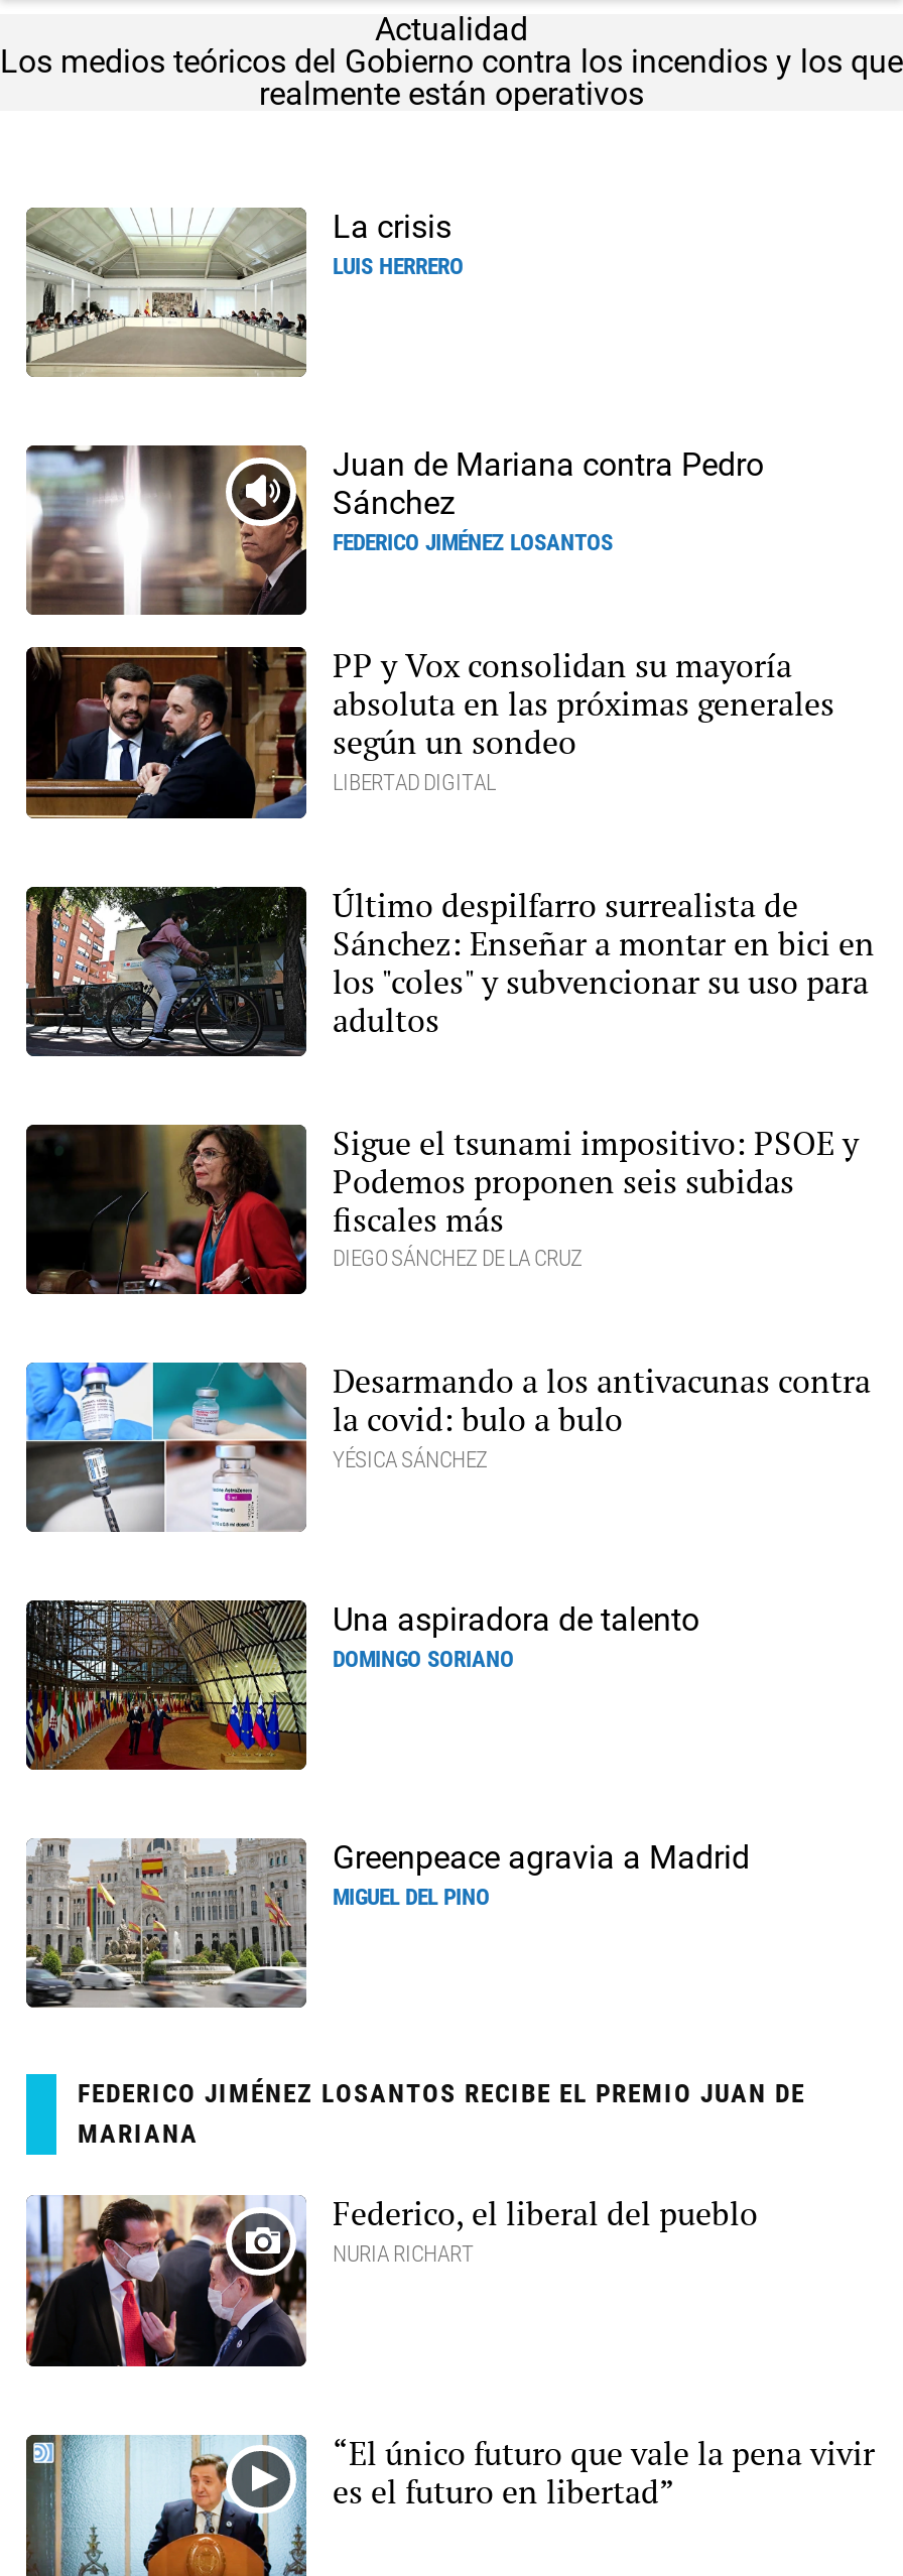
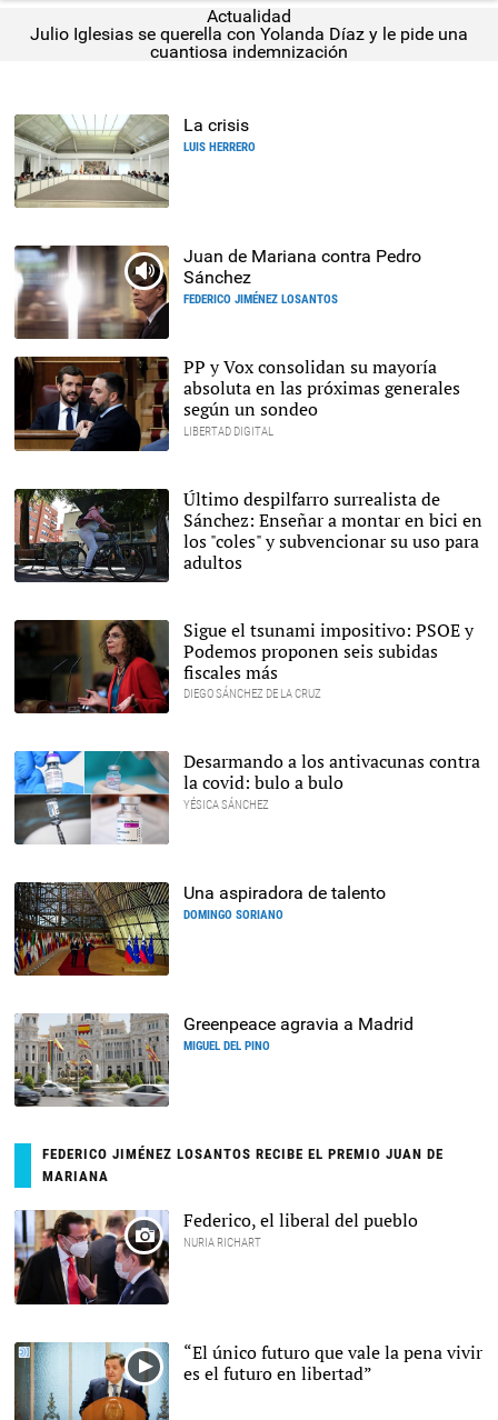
[0,42,903,113] Los medios teóricos del Gobierno contra los incendios y los que | realmente están operativos -> [30,23,468,62] Julio Iglesias se querella con Yolanda Díaz y le pide una | cuantiosa indemnización

